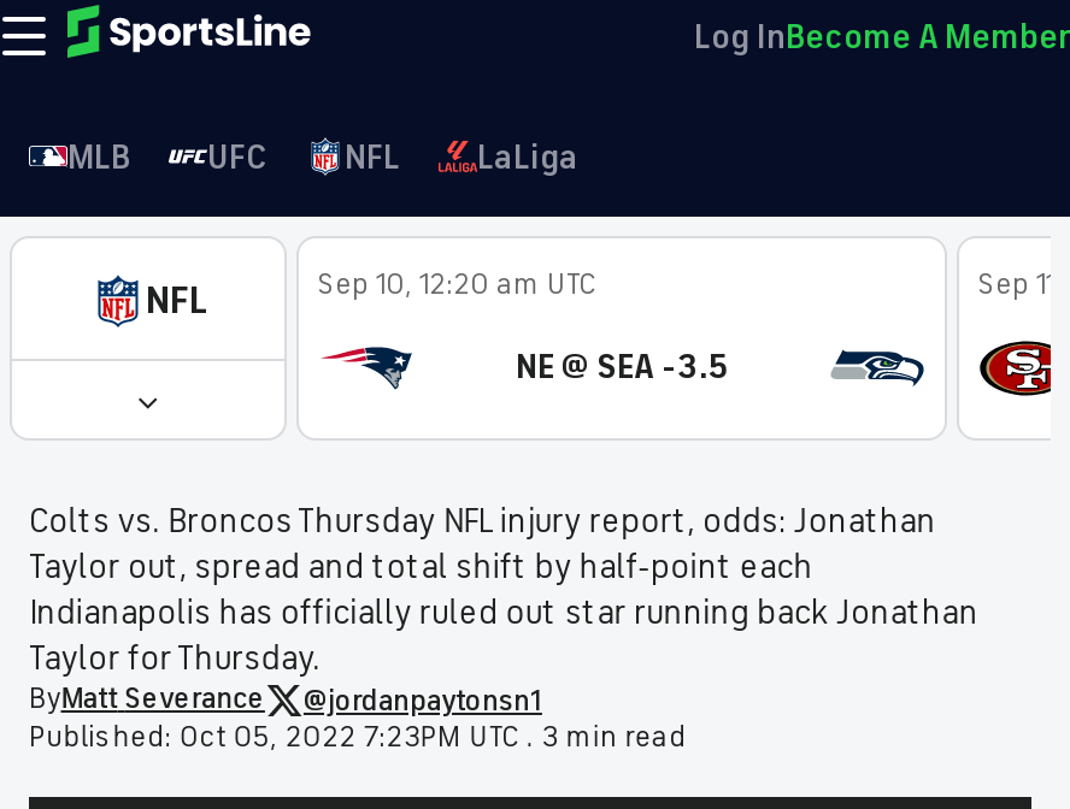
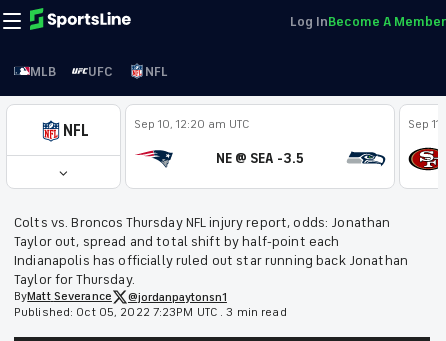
[477,136,578,177] LaLiga -> none

